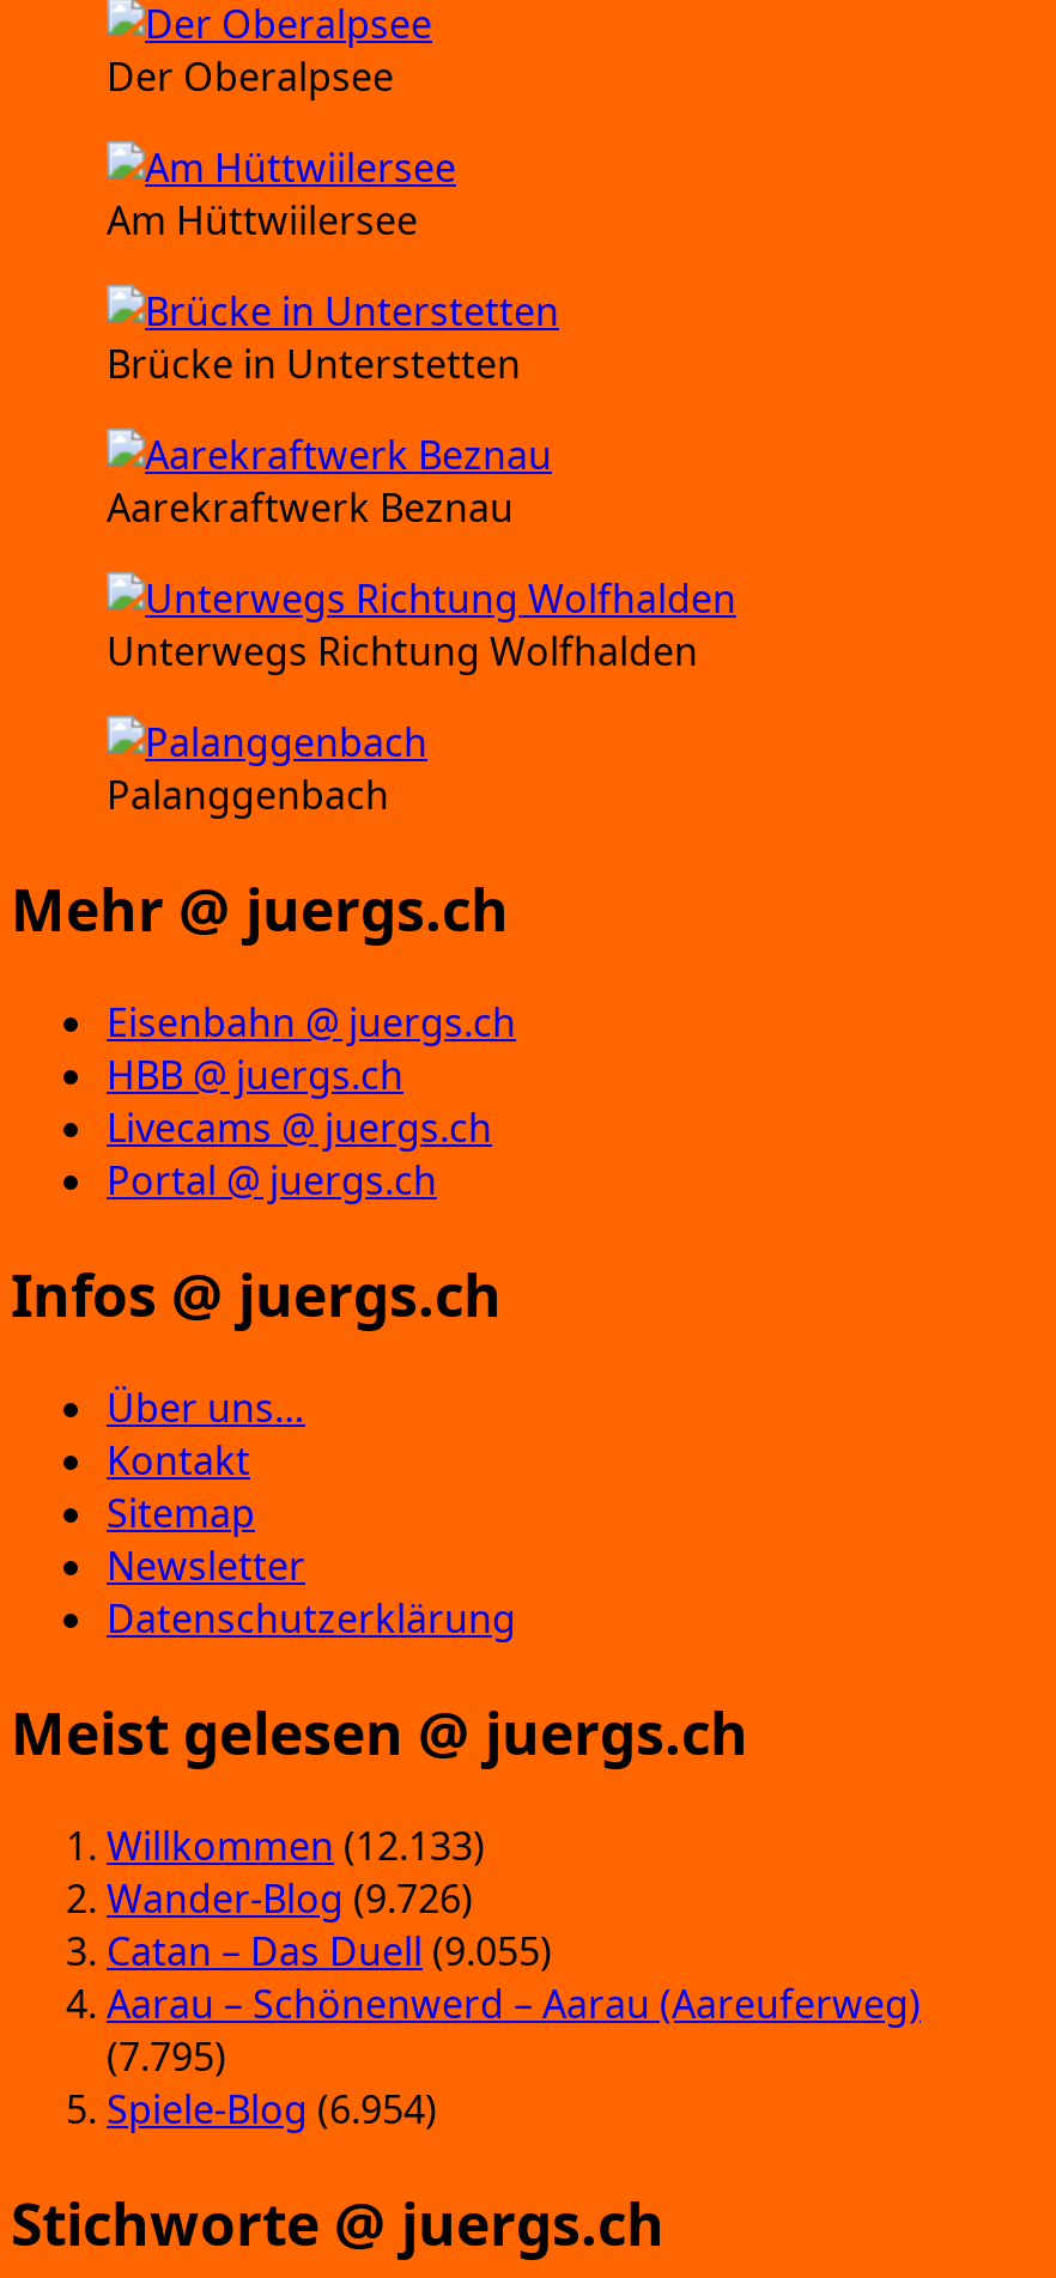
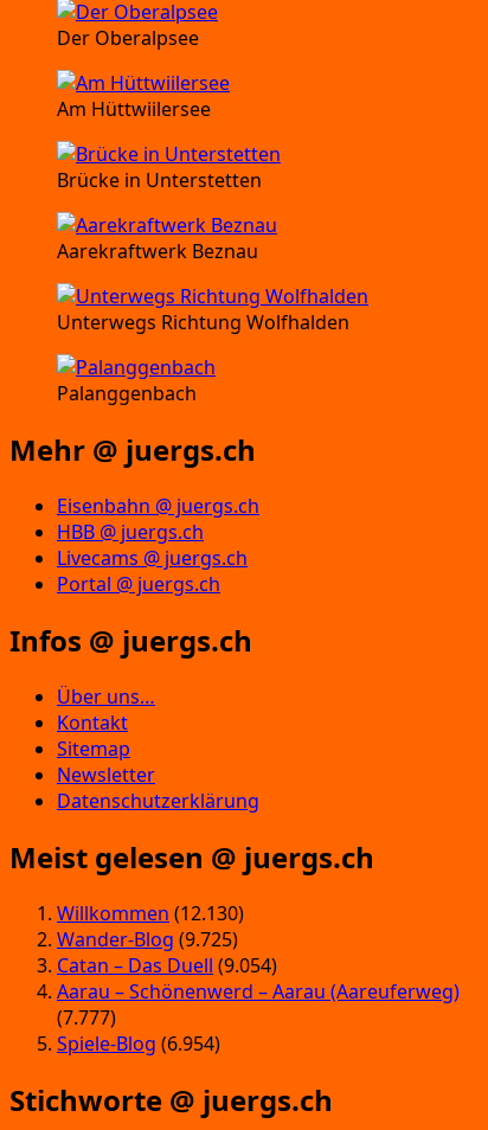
[107,1819,485,1872] Willkommen (12.133) -> [57,900,244,926] Willkommen (12.130)
[107,1872,473,1925] Wander-Blog (9.726) -> [57,926,238,952] Wander-Blog (9.725)
[107,1925,552,1977] Catan – Das Duell (9.055) -> [57,952,277,978] Catan – Das Duell (9.054)
[107,2030,226,2083] (7.795) -> [57,1004,116,1030] (7.777)

